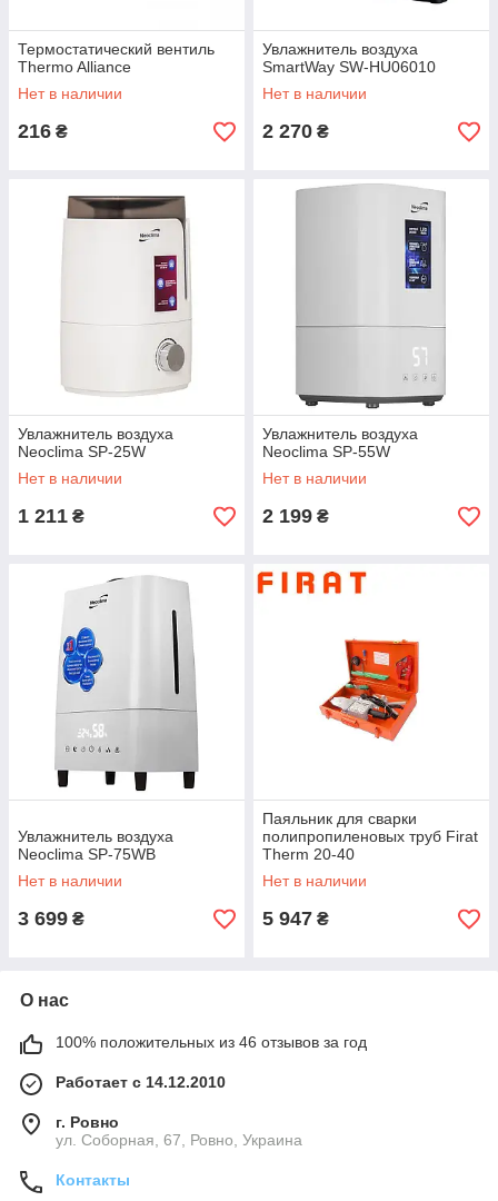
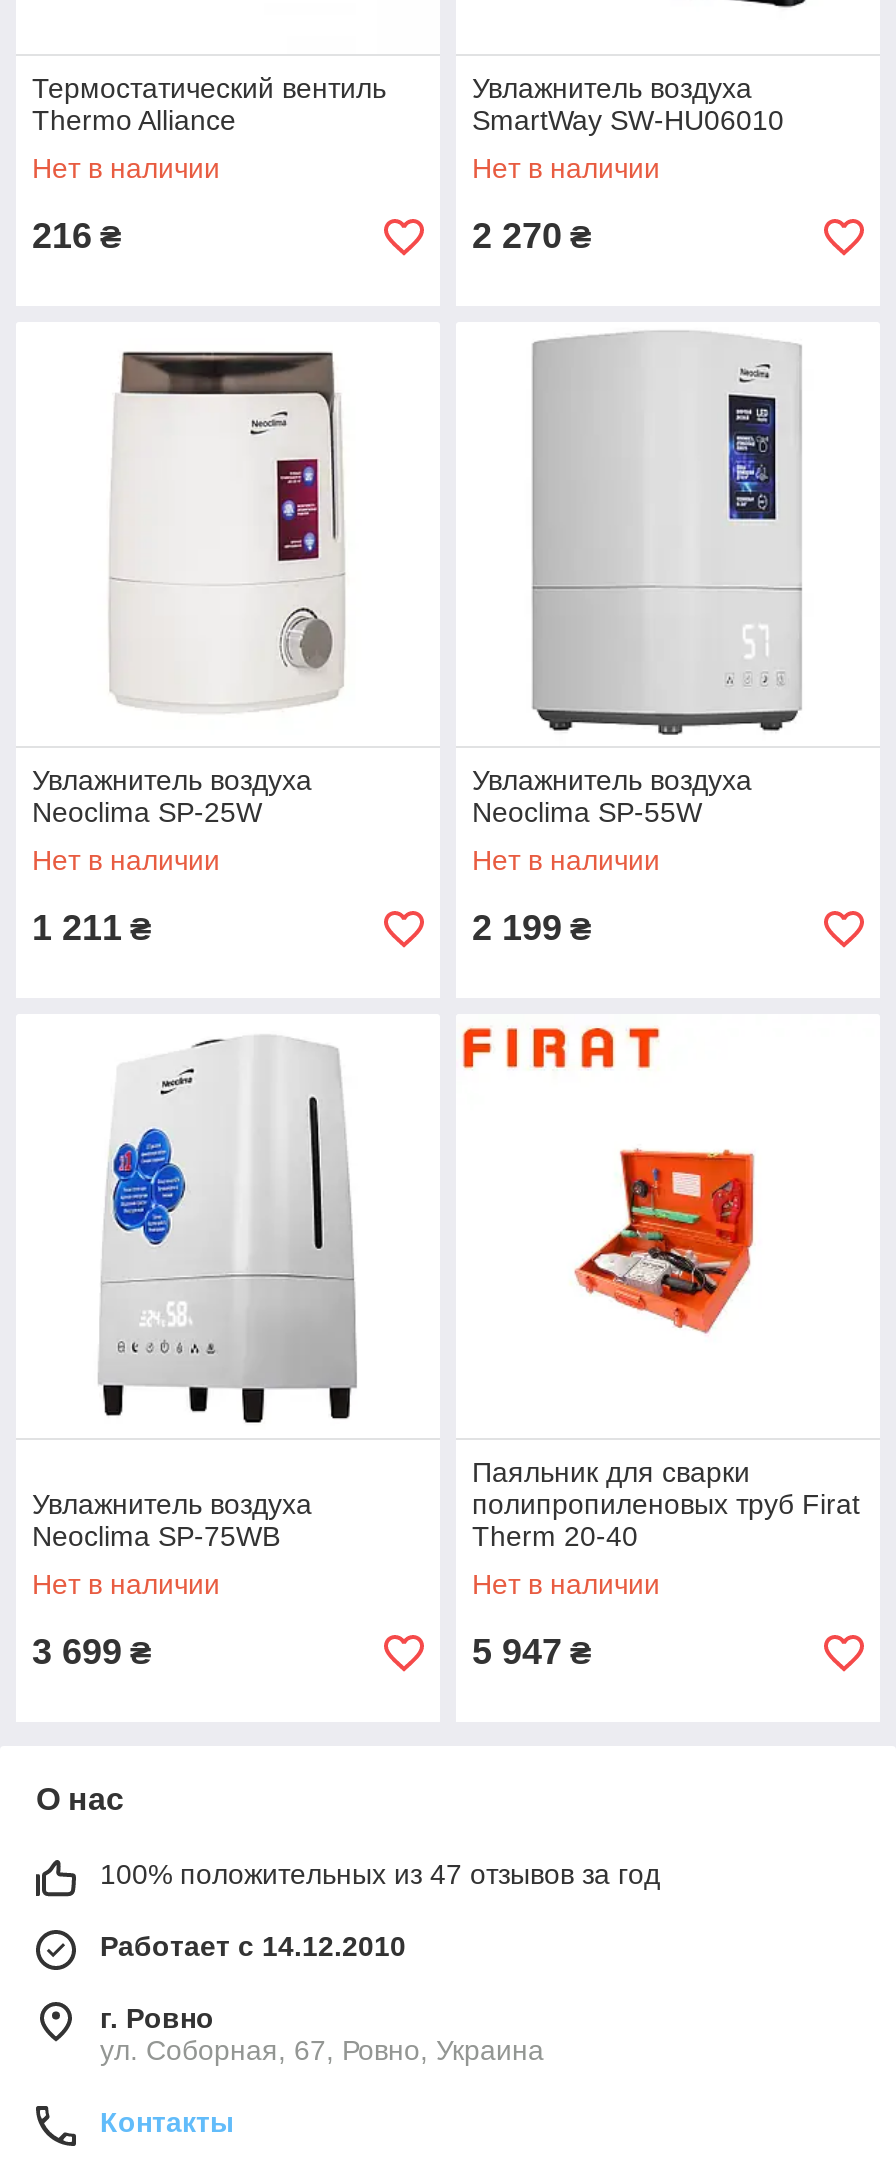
[56,1033,367,1051] 100% положительных из 46 отзывов за год -> [100,1858,660,1890] 100% положительных из 47 отзывов за год

